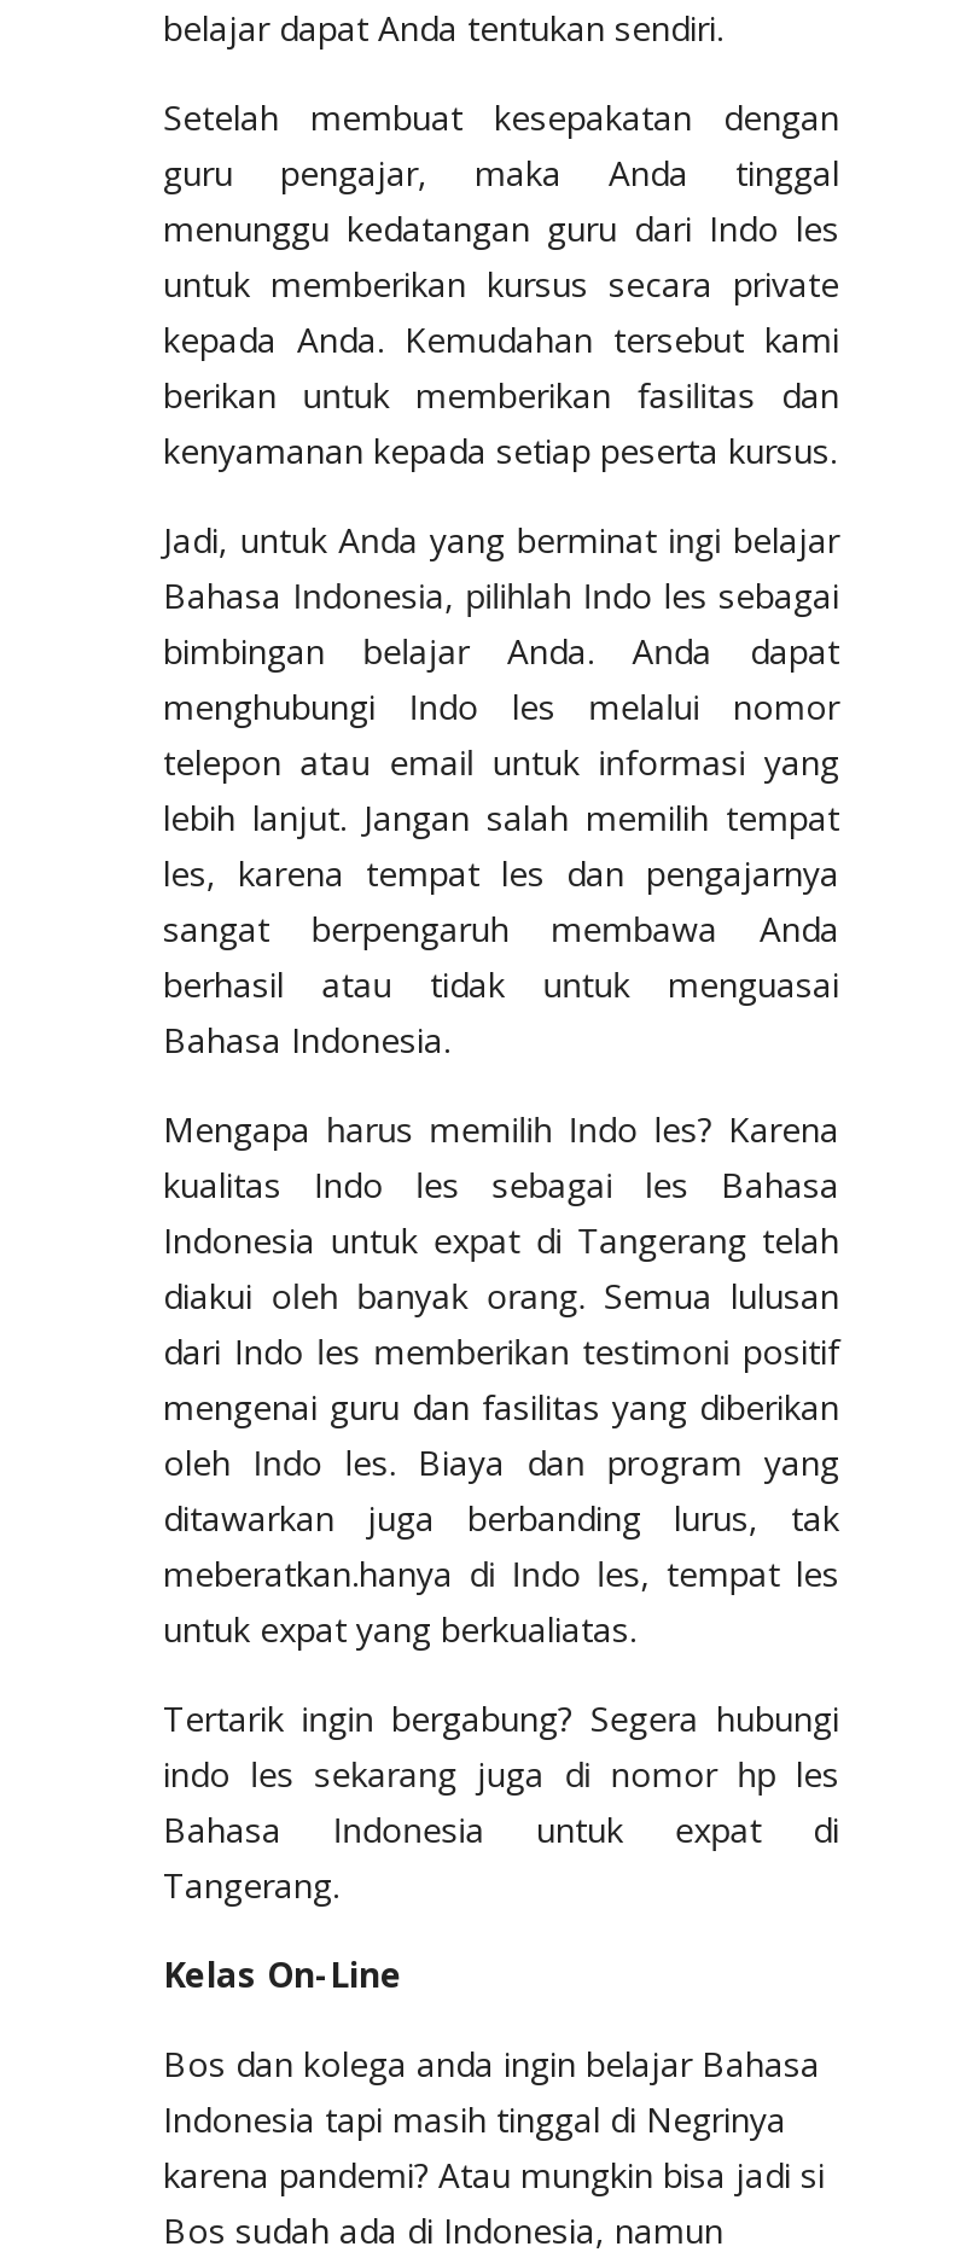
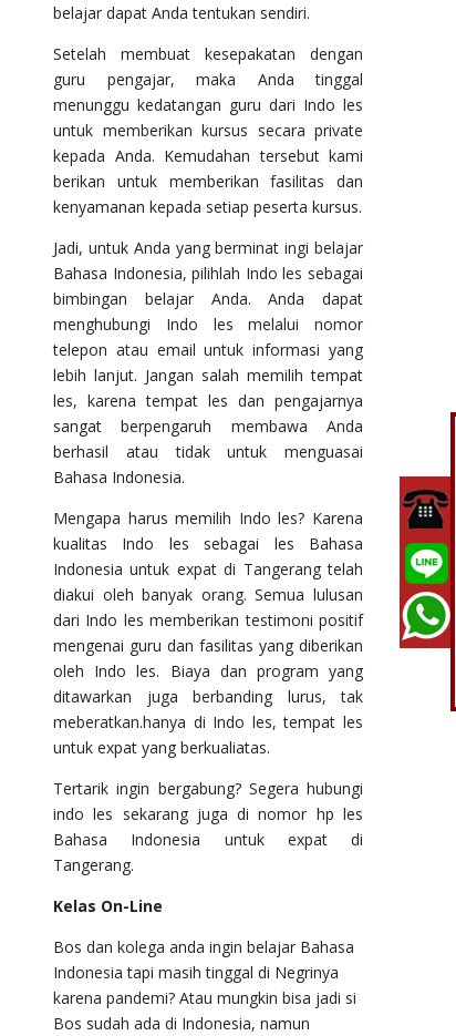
none -> [398,411,453,712] [image]

